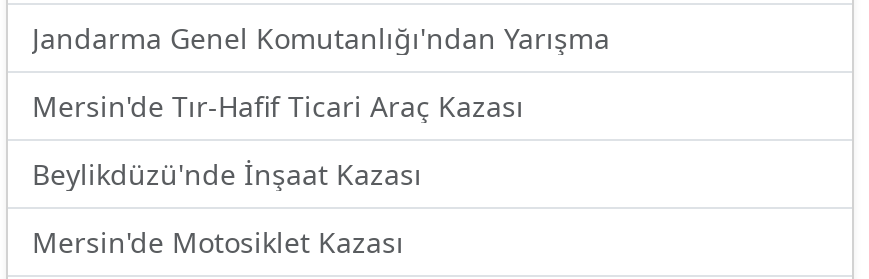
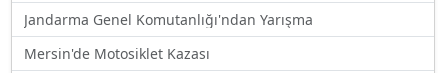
[32,86,524,192] Mersin'de Tır-Hafif Ticari Araç Kazası | Beylikdüzü'nde İnşaat Kazası -> none

